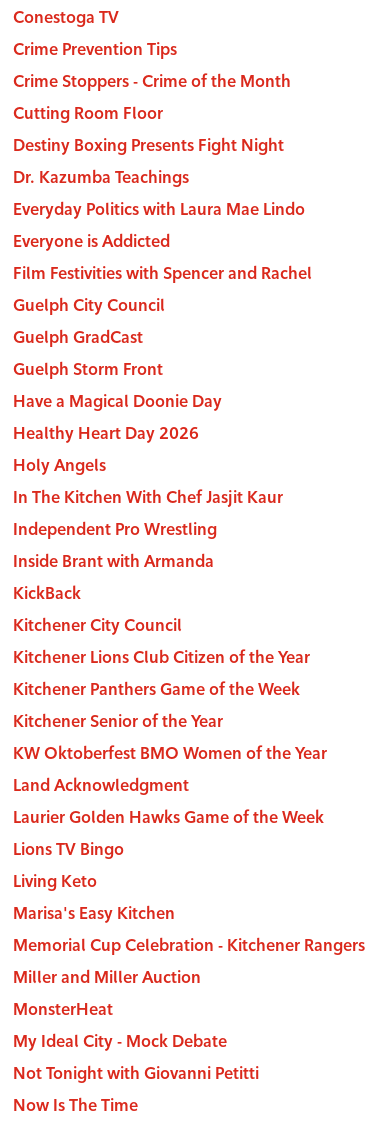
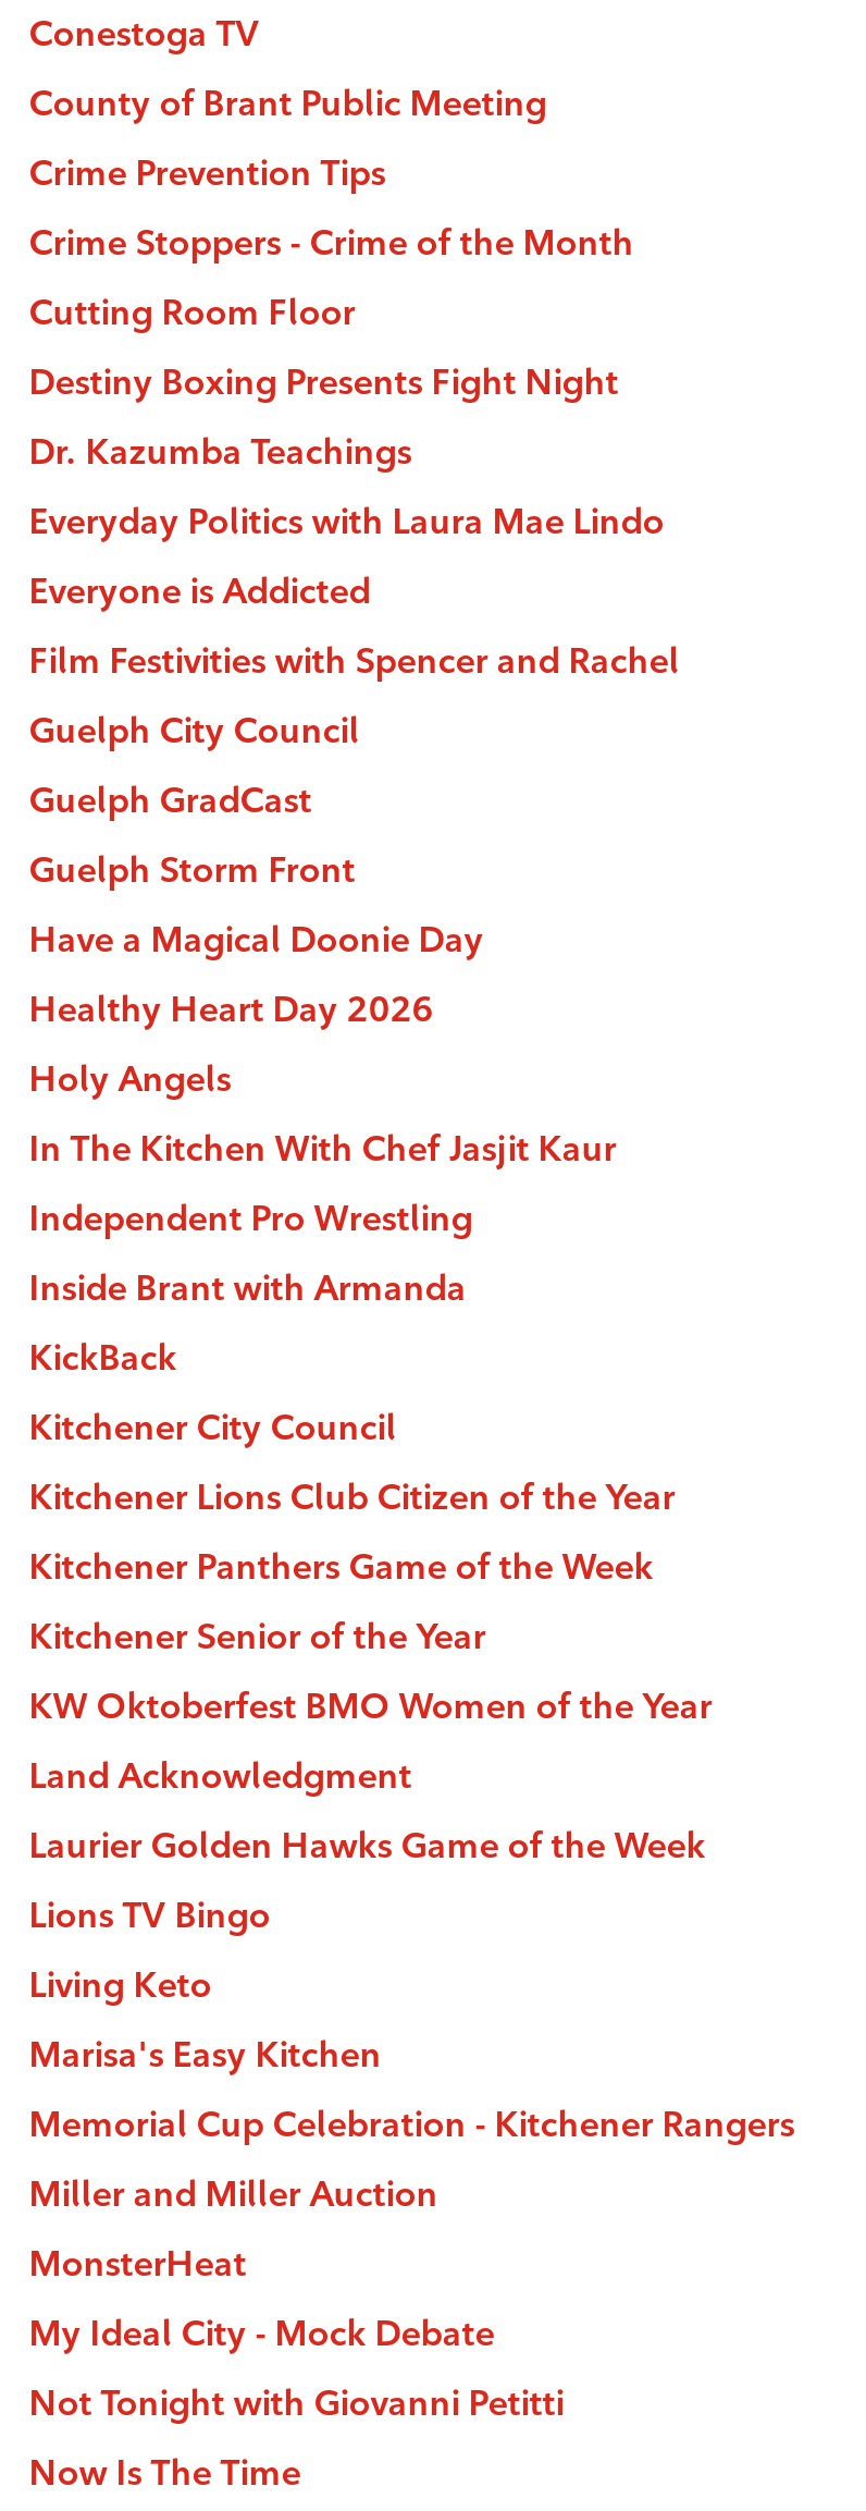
none -> [29,83,547,125] County of Brant Public Meeting

